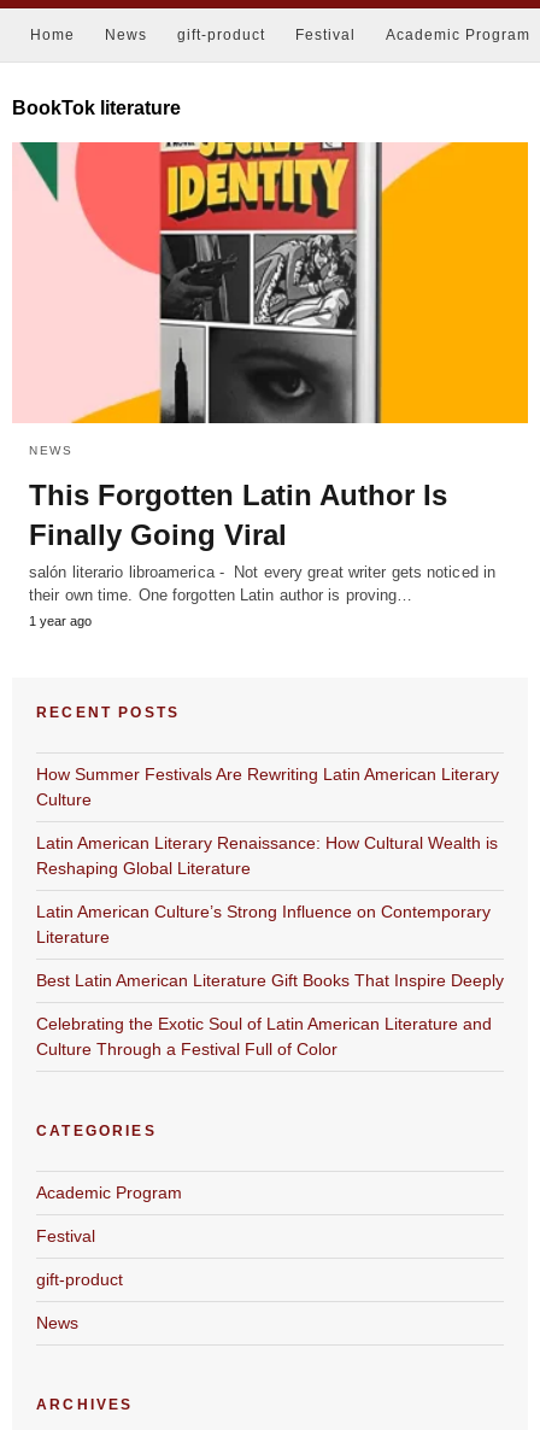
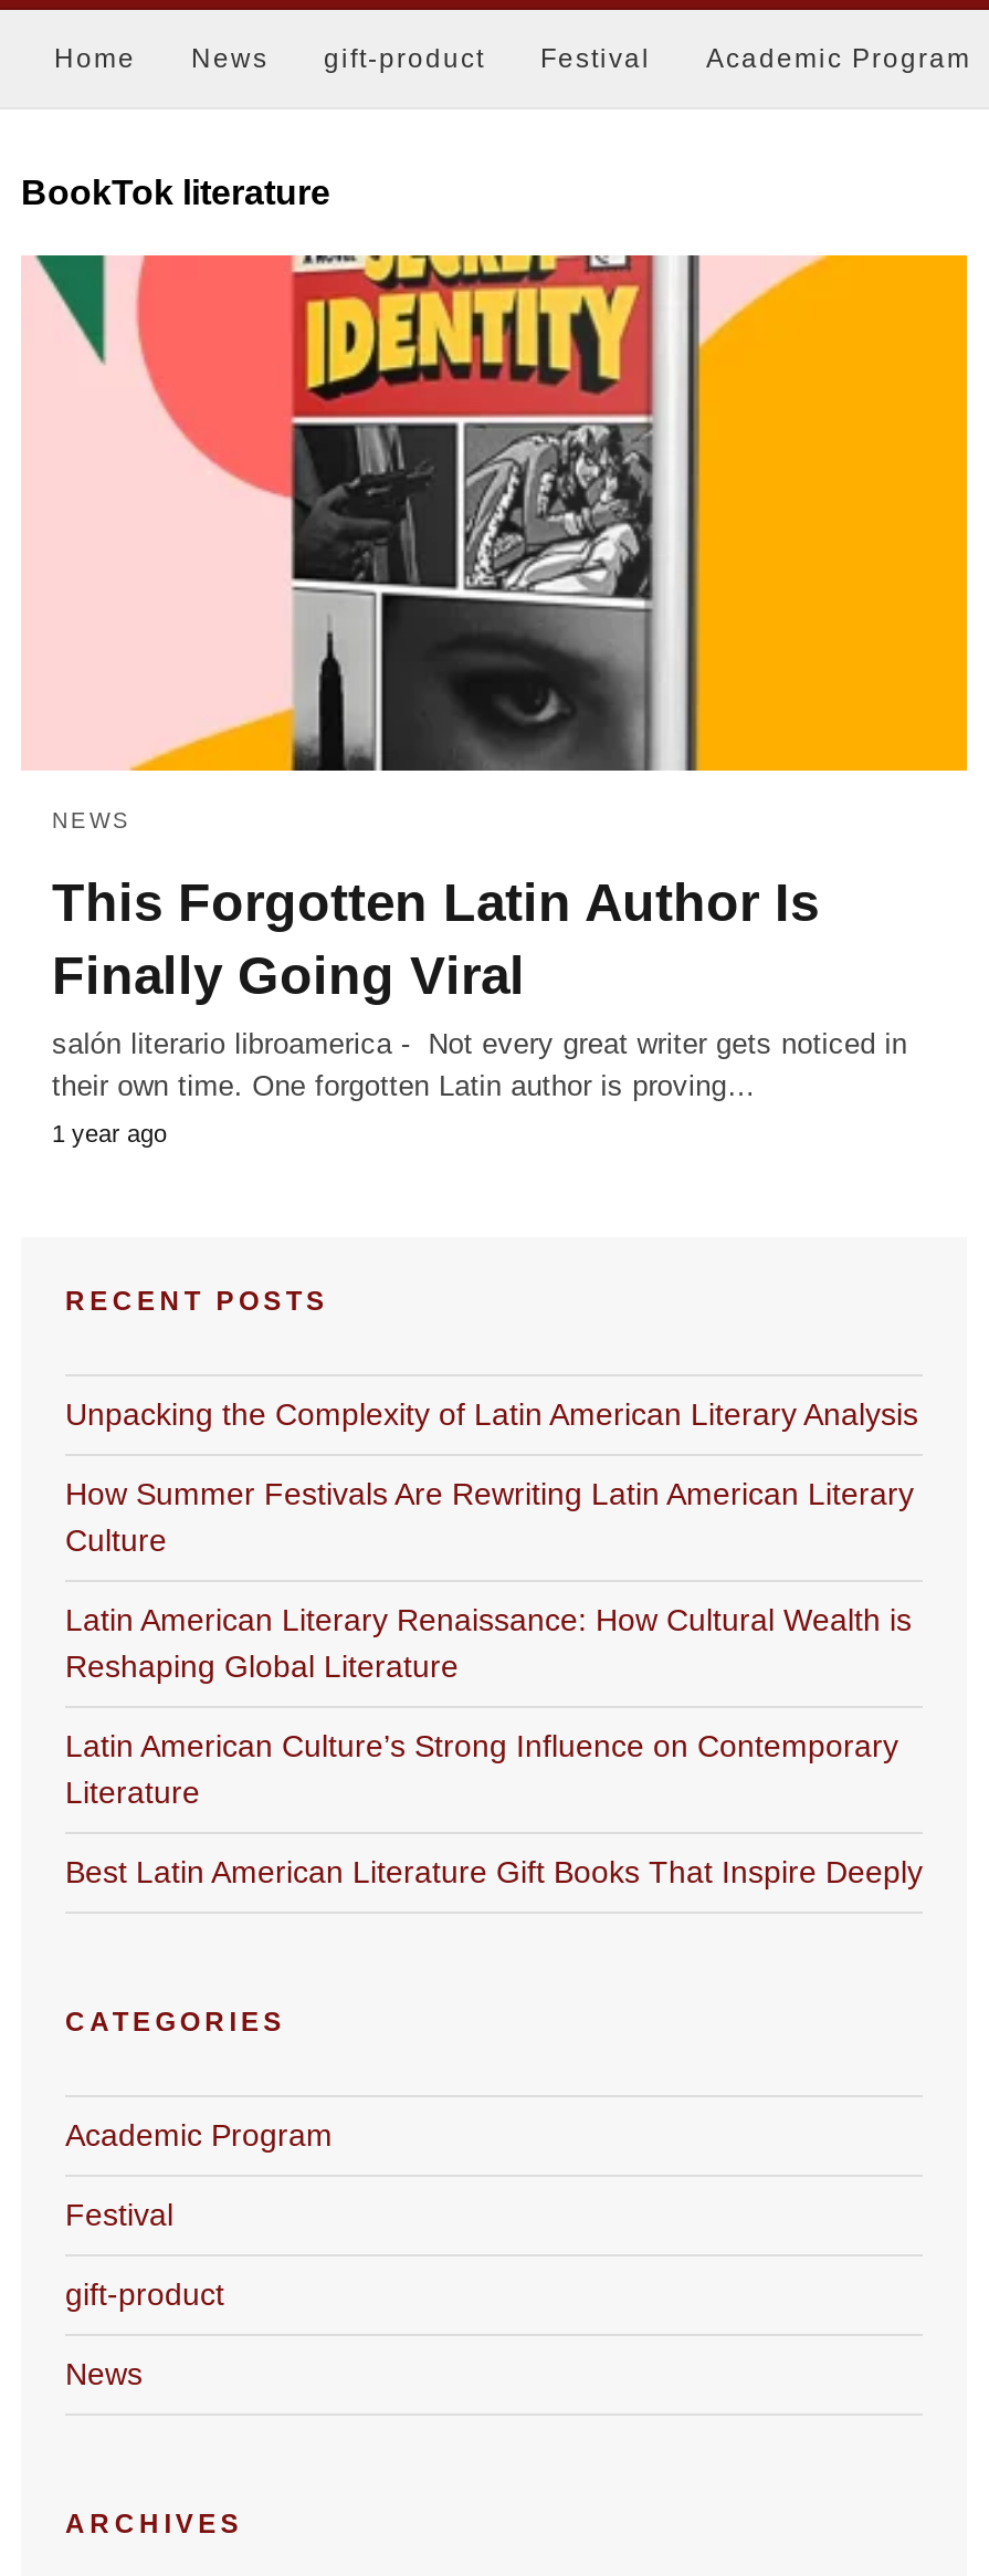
none -> [65,1395,918,1431] Unpacking the Complexity of Latin American Literary Analysis
moved [36,764,504,989] -> [65,1475,923,1888]: How Summer Festivals Are Rewriting Latin American Literary | Culture | Latin American Literary Renaissance: How Cultural Wealth is | Reshaping Global Literature | Latin American Culture’s Strong Influence on Contemporary | Literature | Best Latin American Literature Gift Books That Inspire Deeply
[36,1013,492,1058] Celebrating the Exotic Soul of Latin American Literature and | Culture Through a Festival Full of Color -> none

